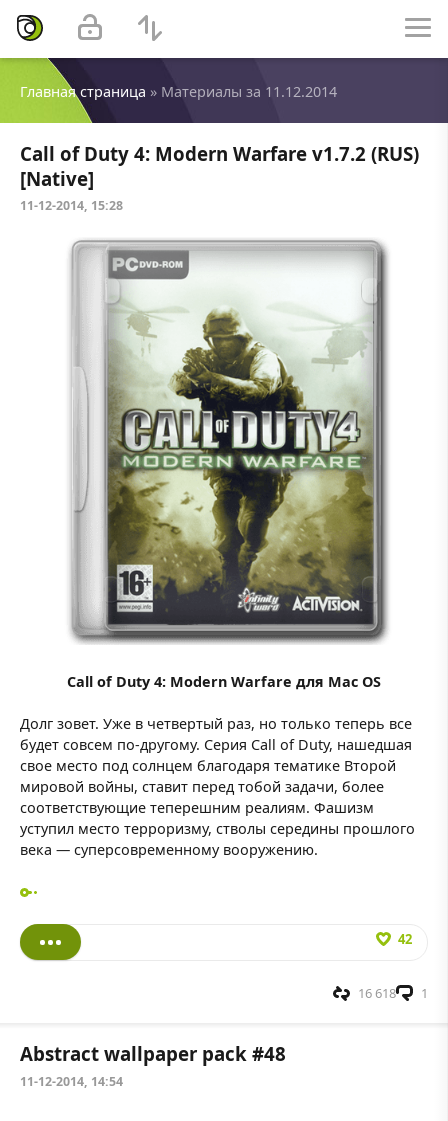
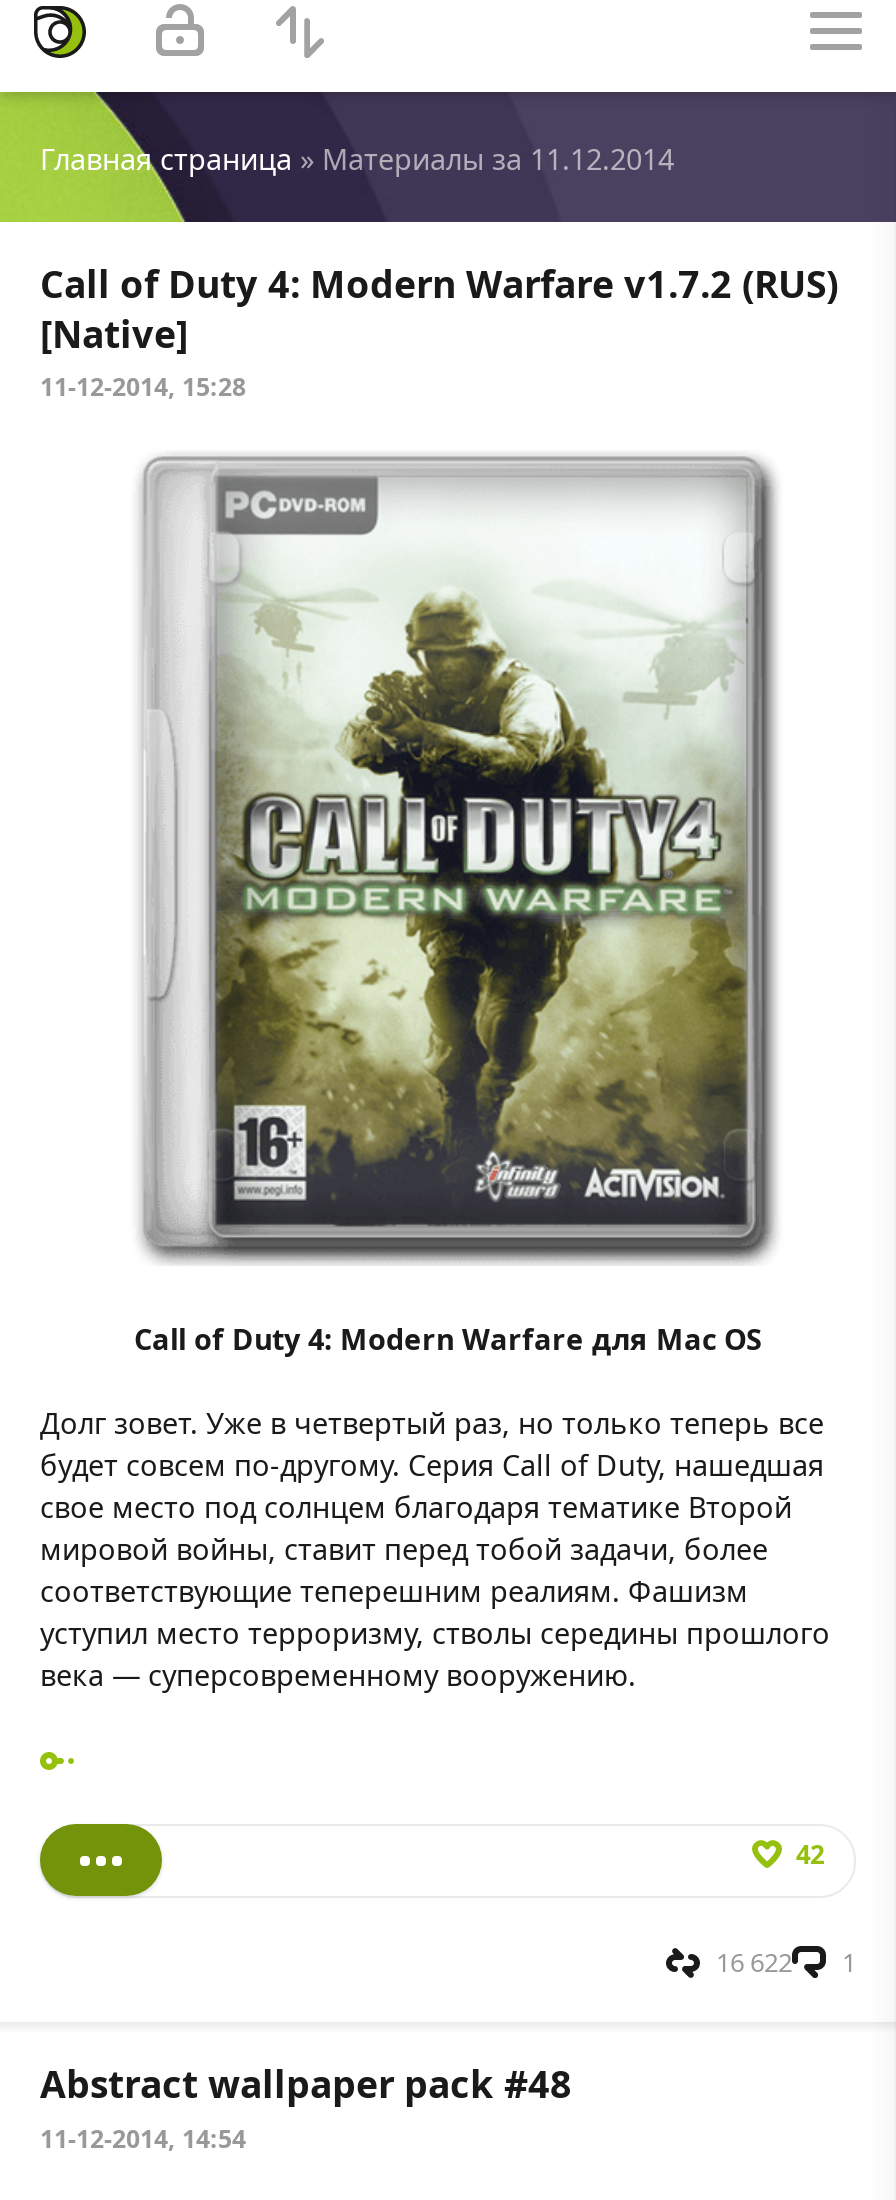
[358,984,428,1002] 16 618 1 -> [716,1944,856,1980] 16 622 1

